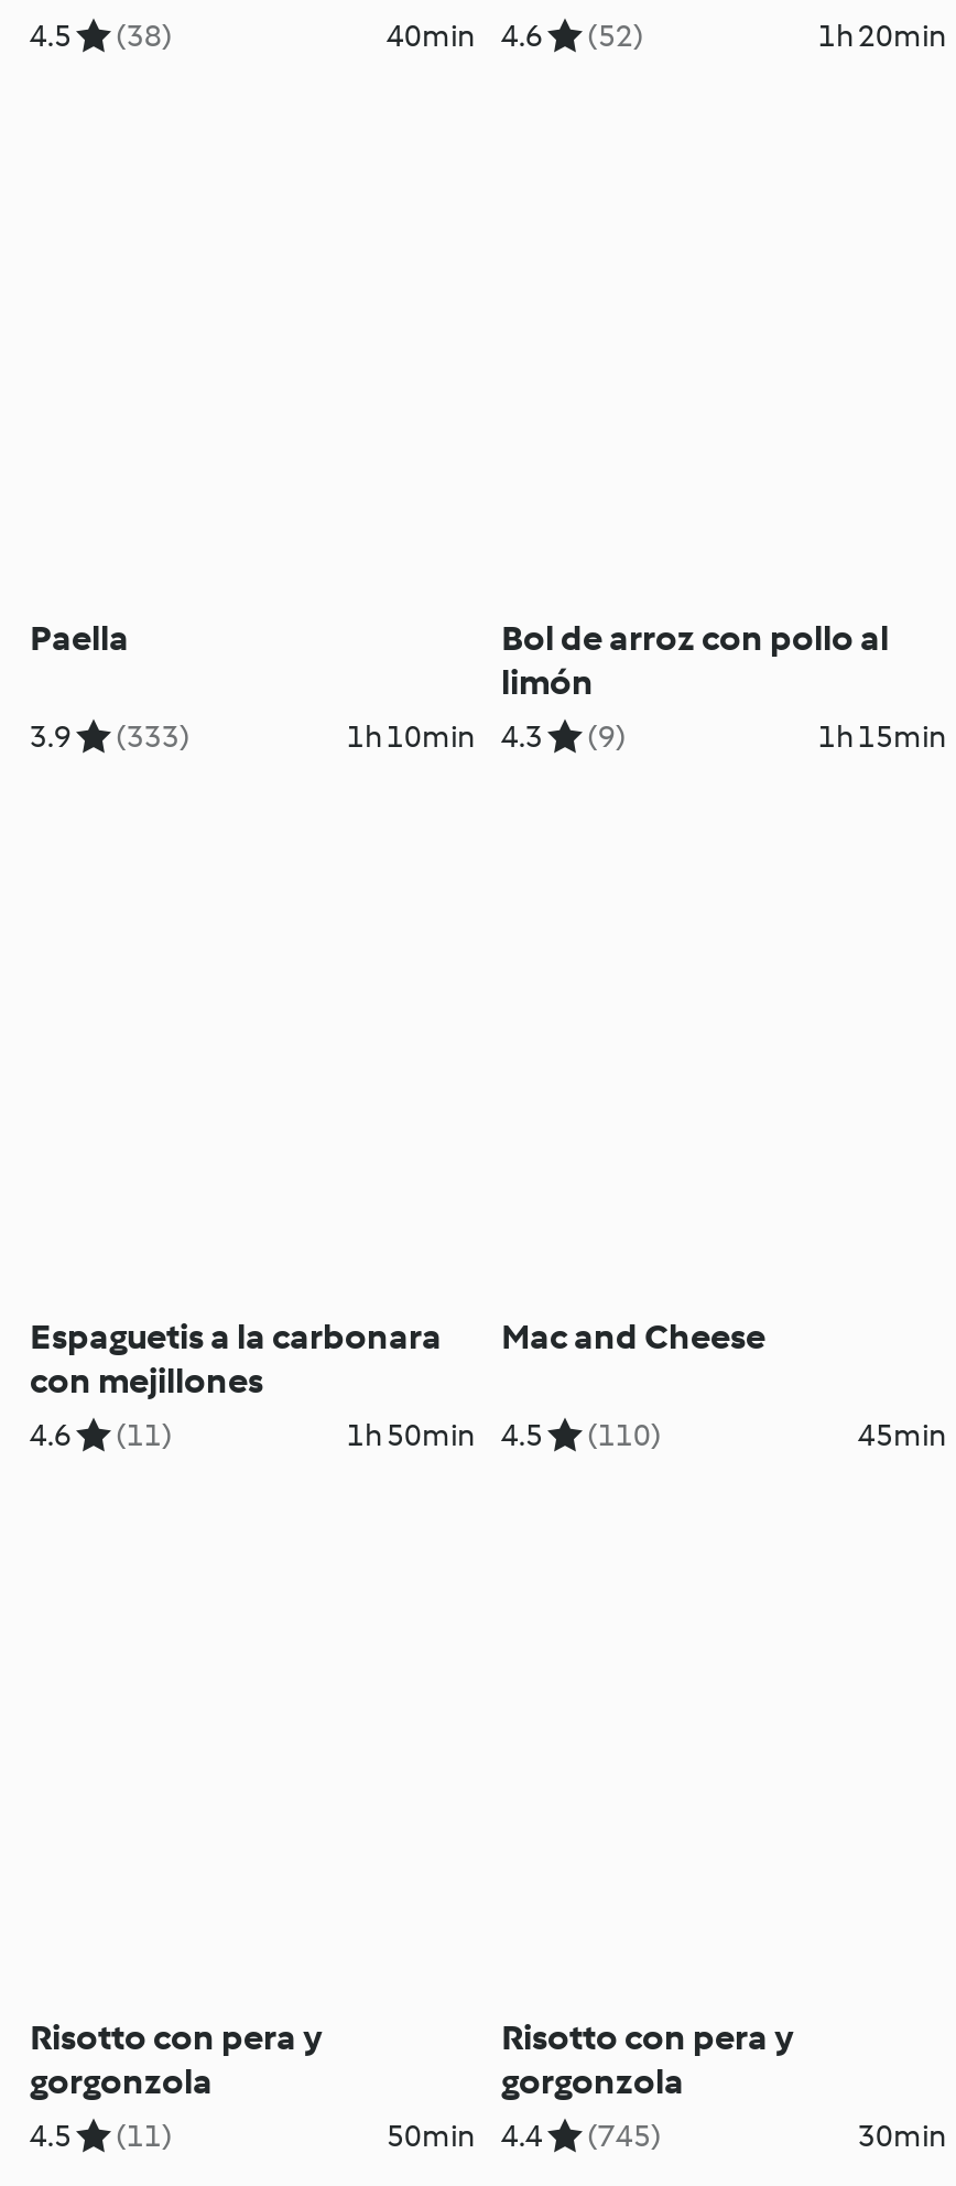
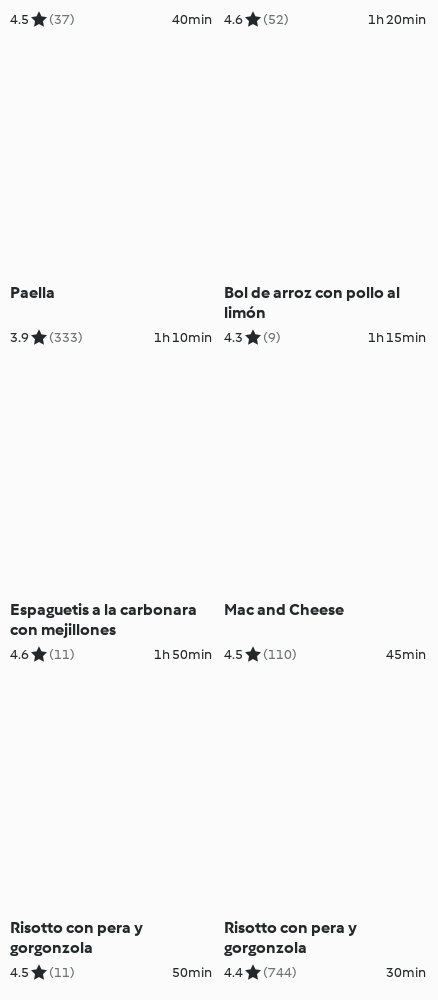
[30,18,173,55] 4.5 (38) -> [10,11,75,28] 4.5 (37)
[387,2117,662,2154] 50min 4.4 (745) -> [172,964,297,981] 50min 4.4 (744)

